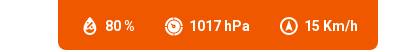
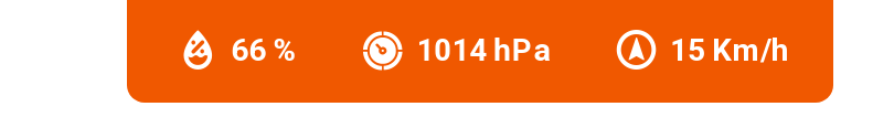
[105,18,135,34] 80 % -> [232,32,298,67] 66 %
[189,18,250,34] 1017 hPa -> [417,32,551,67] 1014 hPa

